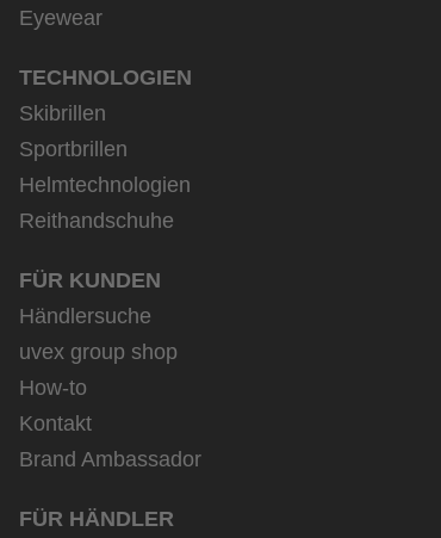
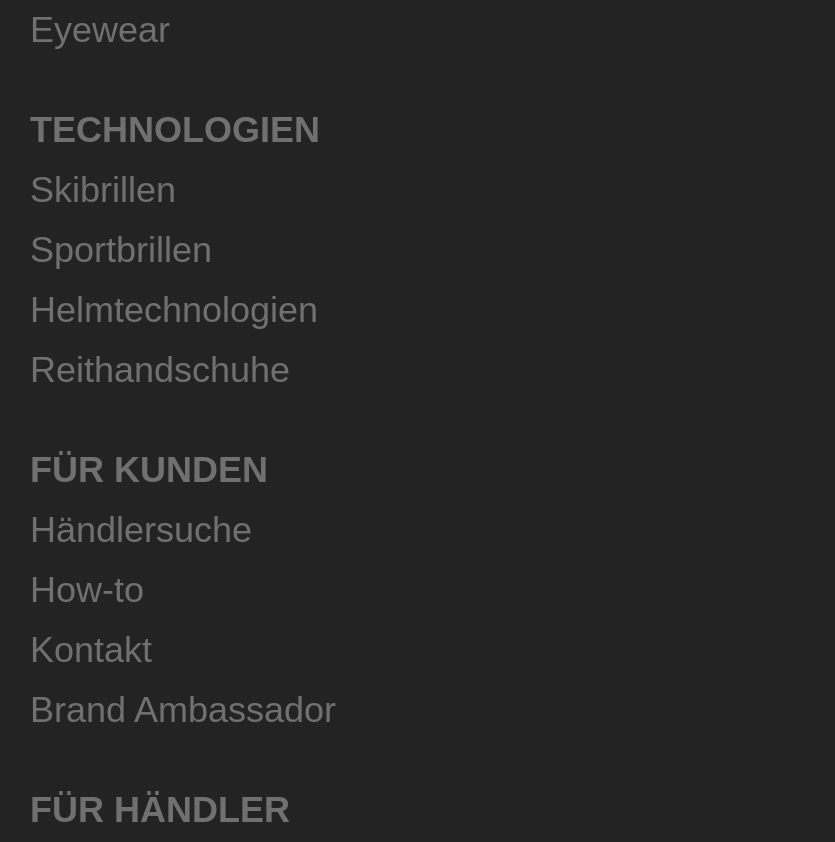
[19,340,178,364] uvex group shop -> none

